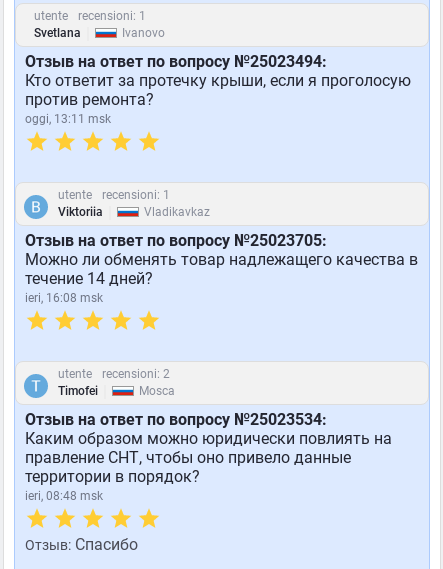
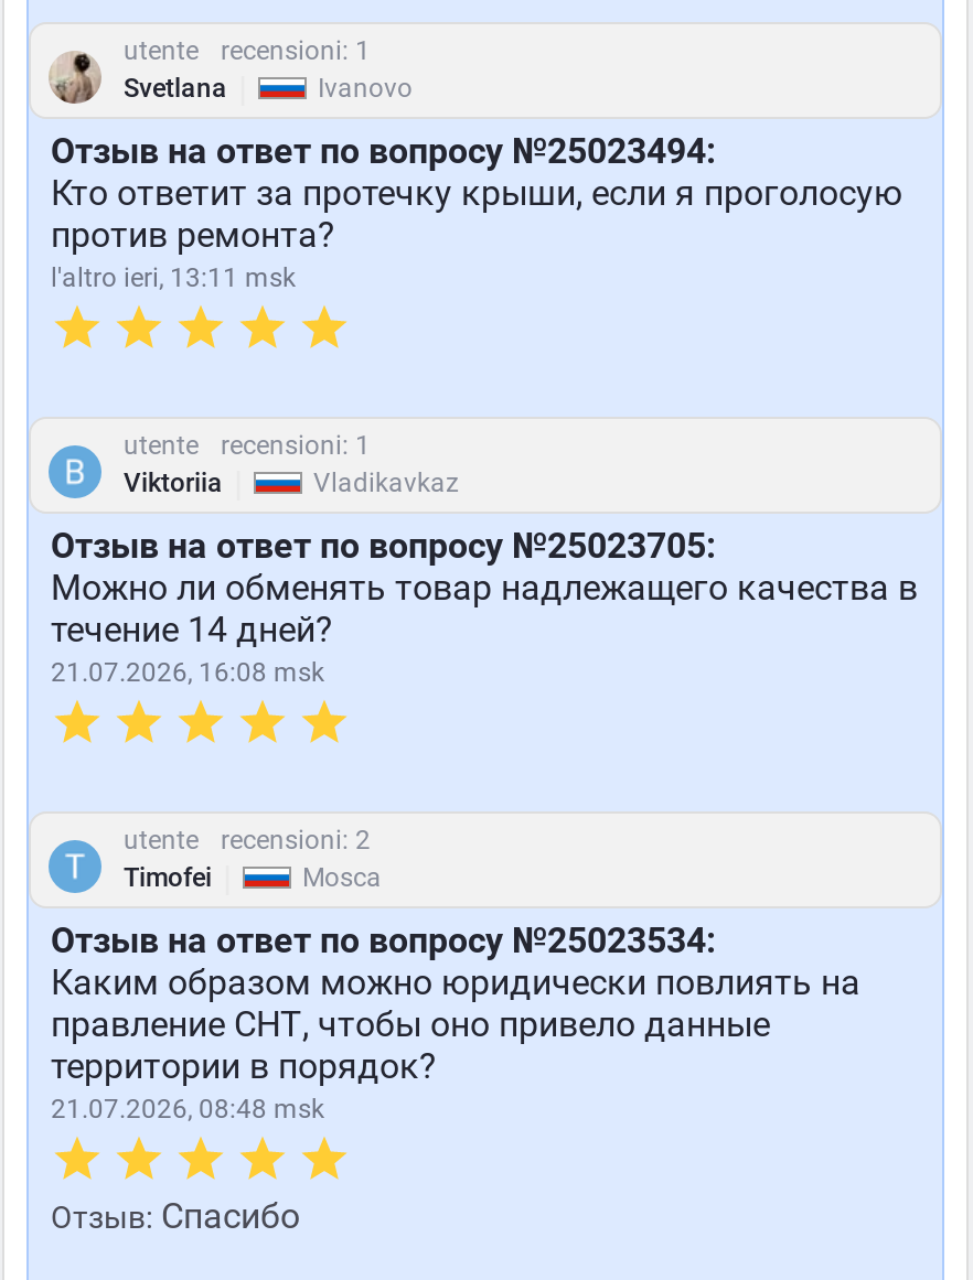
[25,112,111,126] oggi, 13:11 msk -> [51,262,296,293] l'altro ieri, 13:11 msk
[25,291,103,305] ieri, 16:08 msk -> [51,657,324,688] 21.07.2026, 16:08 msk
[25,489,103,503] ieri, 08:48 msk -> [51,1094,324,1125] 21.07.2026, 08:48 msk

